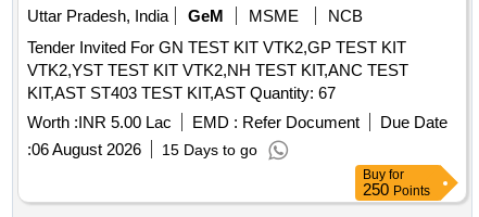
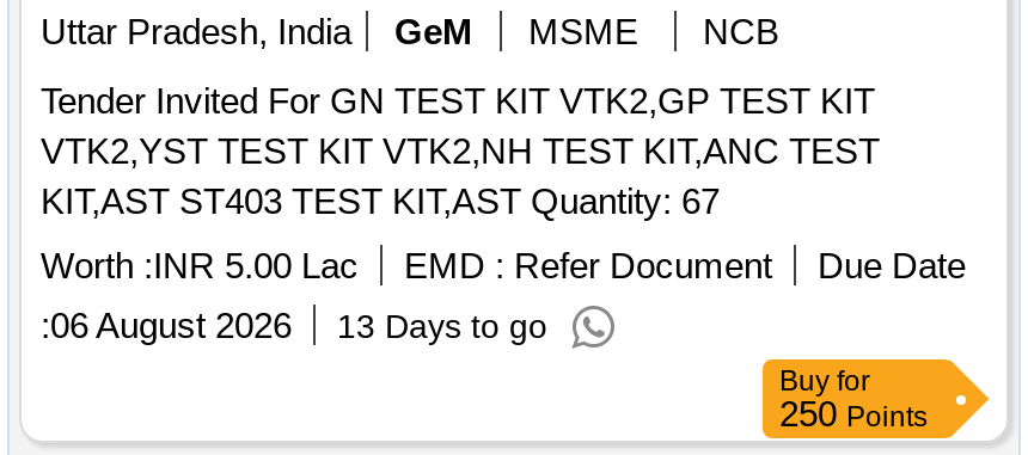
[27,140,257,159] :06 August 2026 15 Days to go -> [41,305,547,346] :06 August 2026 13 Days to go

